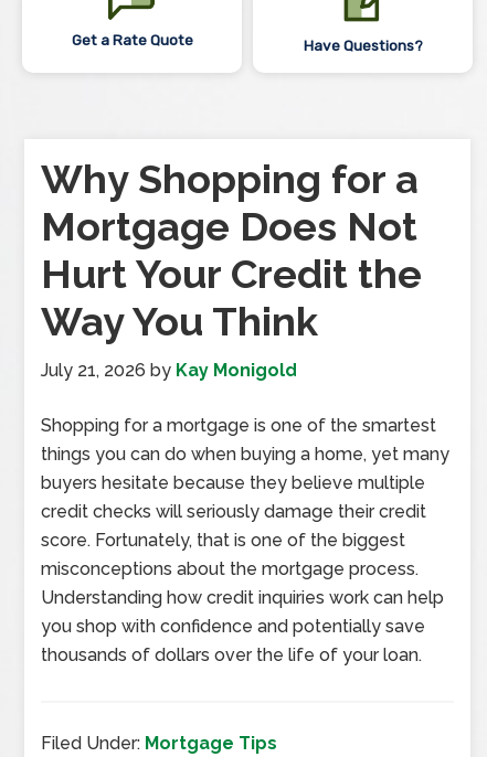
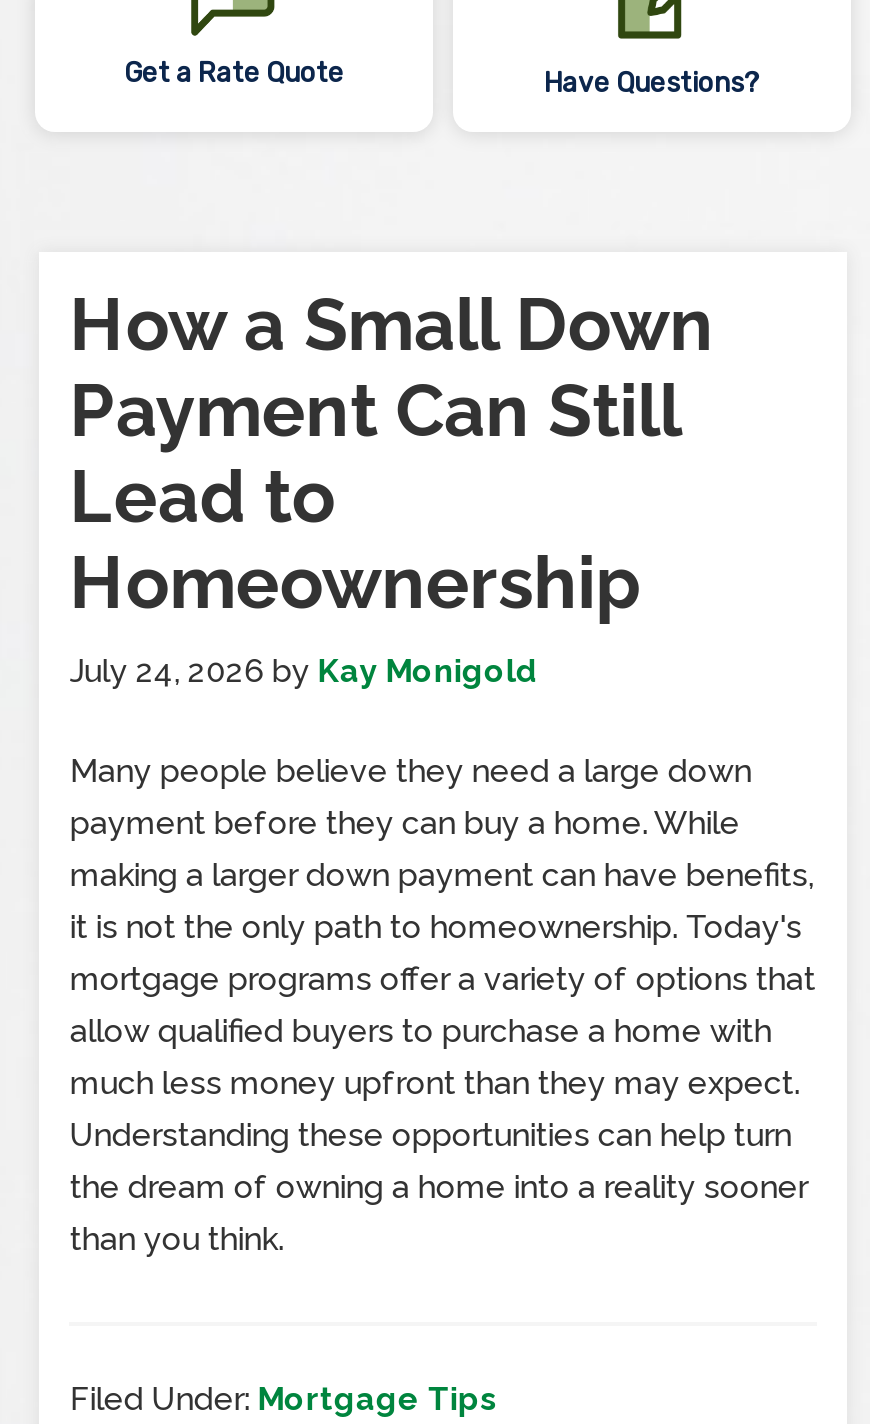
[41,155,422,380] Why Shopping for a | Mortgage Does Not | Hurt Your Credit the | Way You Think | July 21, 2026 by Kay Monigold -> [70,281,714,689] How a Small Down | Payment Can Still | Lead to | Homeownership | July 24, 2026 by Kay Monigold
[41,414,450,665] Shopping for a mortgage is one of the smartest | things you can do when buying a home, yet many | buyers hesitate because they believe multiple | credit checks will seriously damage their credit | score. Fortunately, that is one of the biggest | misconceptions about the mortgage process. | Understanding how credit inquiries work can help | you shop with confidence and potentially save | thousands of dollars over the life of your loan. -> [70,751,816,1257] Many people believe they need a large down | payment before they can buy a home. While | making a larger down payment can have benefits, | it is not the only path to homeownership. Today's | mortgage programs offer a variety of options that | allow qualified buyers to purchase a home with | much less money upfront than they may expect. | Understanding these opportunities can help turn | the dream of owning a home into a reality sooner | than you think.

